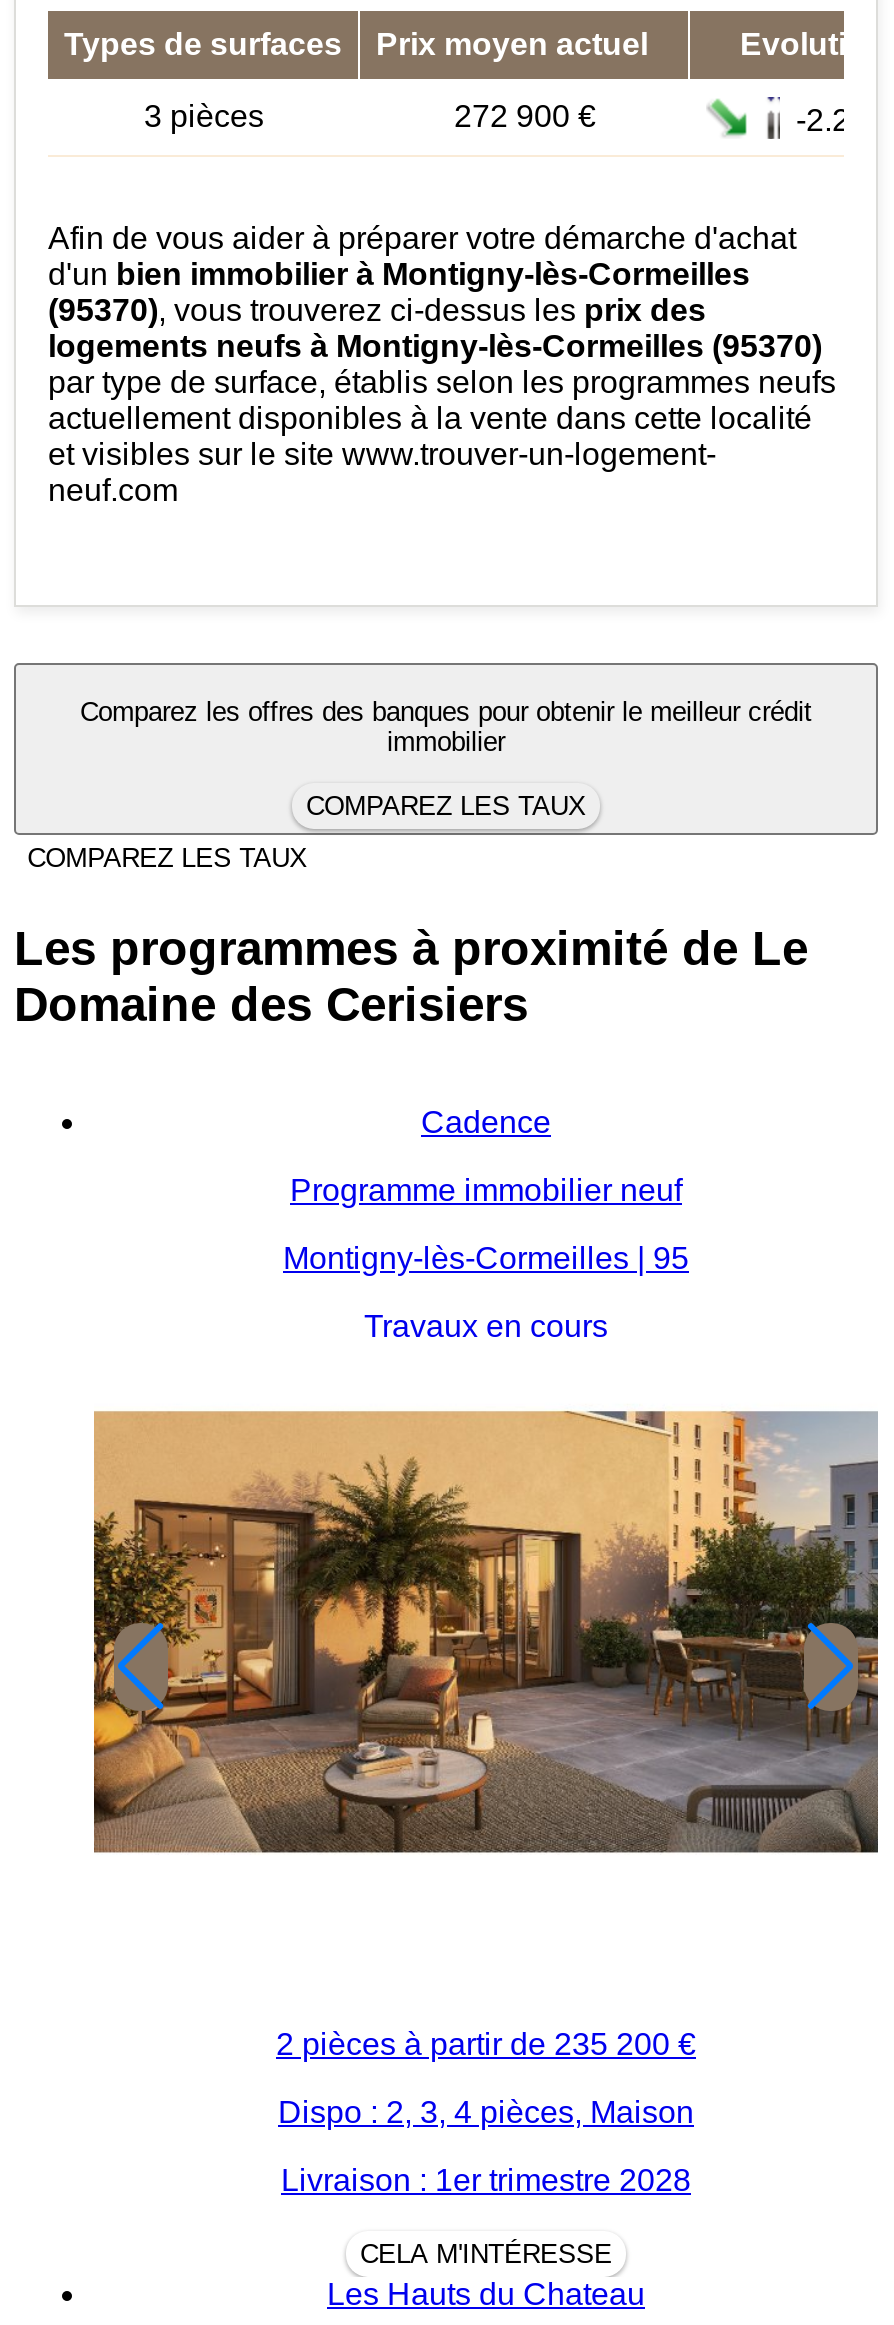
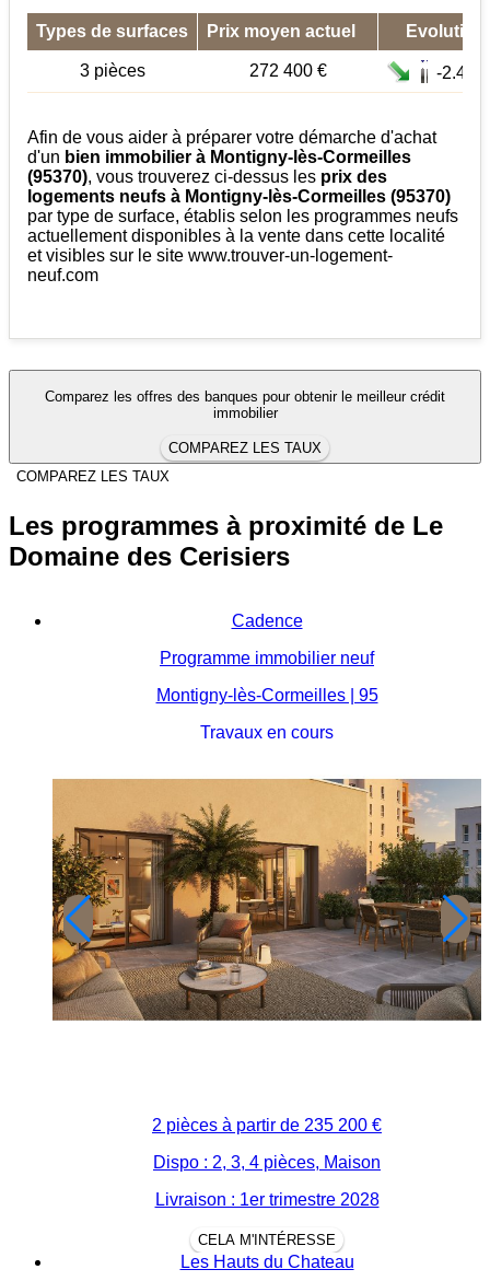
[454,98,596,132] 272 900 € -> [249,61,327,79] 272 400 €
[796,102,878,136] -2.2% -> [436,63,481,82] -2.4%

